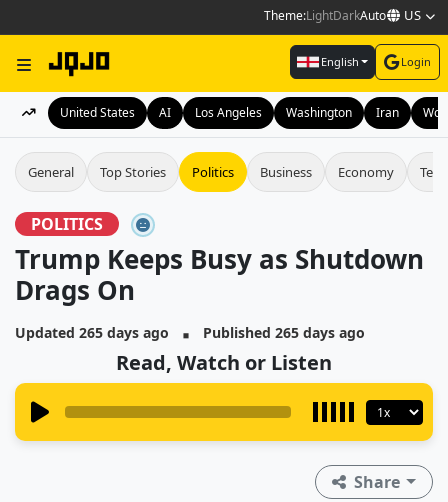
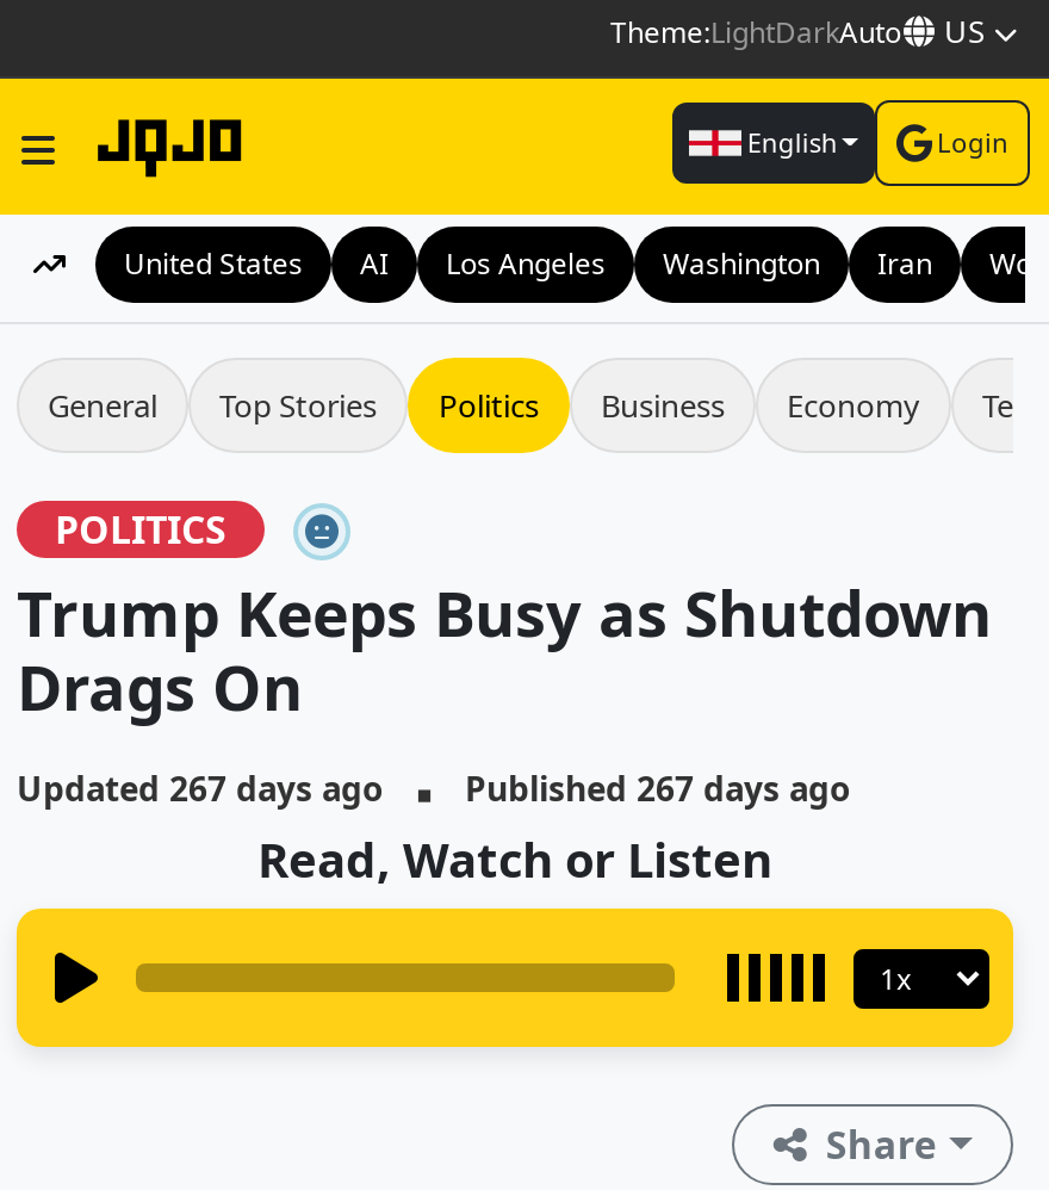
[15,323,169,342] Updated 265 days ago -> [17,766,384,811] Updated 267 days ago
[203,323,365,342] Published 265 days ago -> [465,766,851,811] Published 267 days ago

